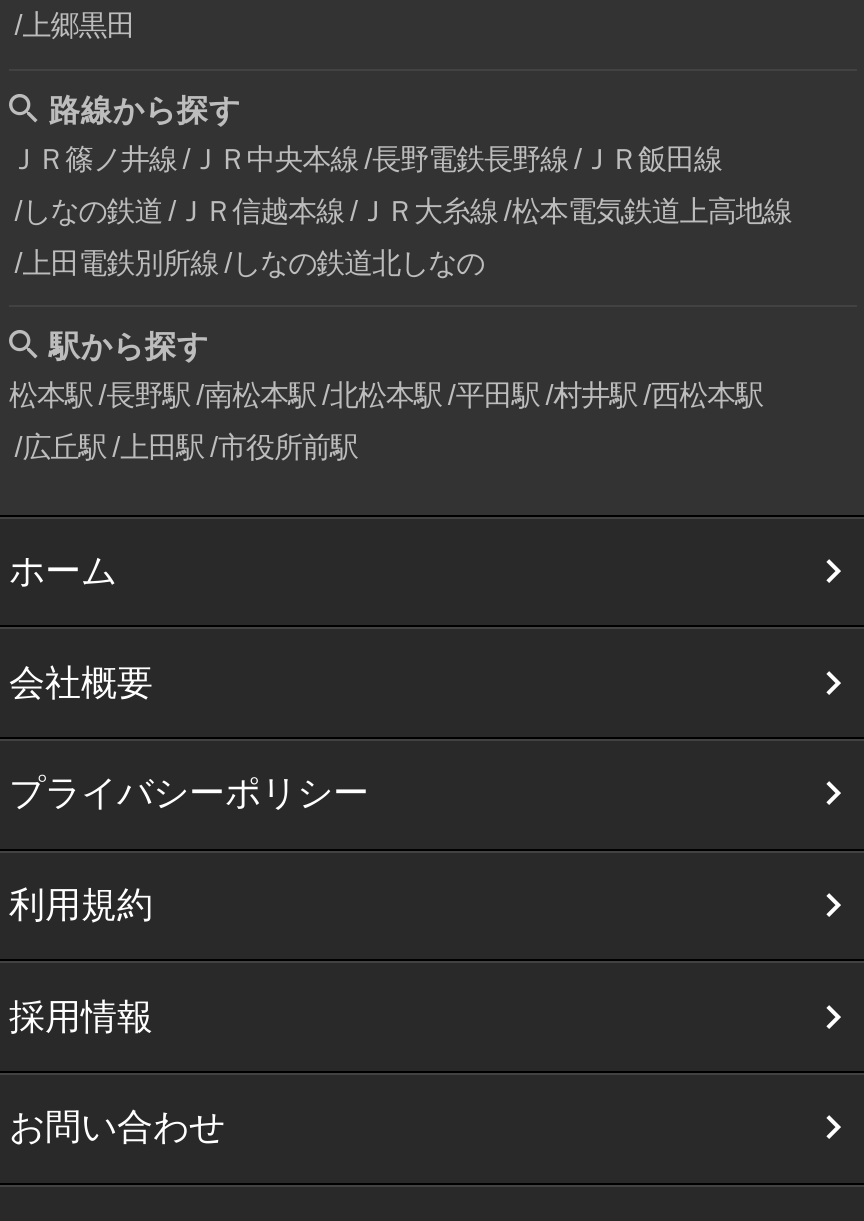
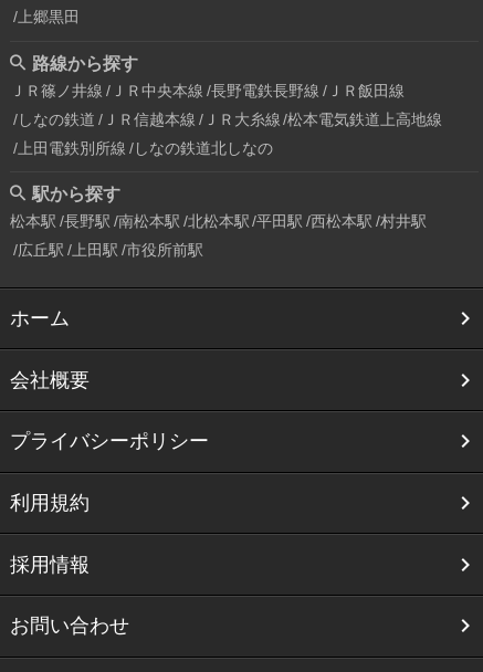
[9,380,763,412] 松本駅 長野駅 南松本駅 北松本駅 平田駅 村井駅 西松本駅 -> [10,213,427,230] 松本駅 長野駅 南松本駅 北松本駅 平田駅 西松本駅 村井駅

